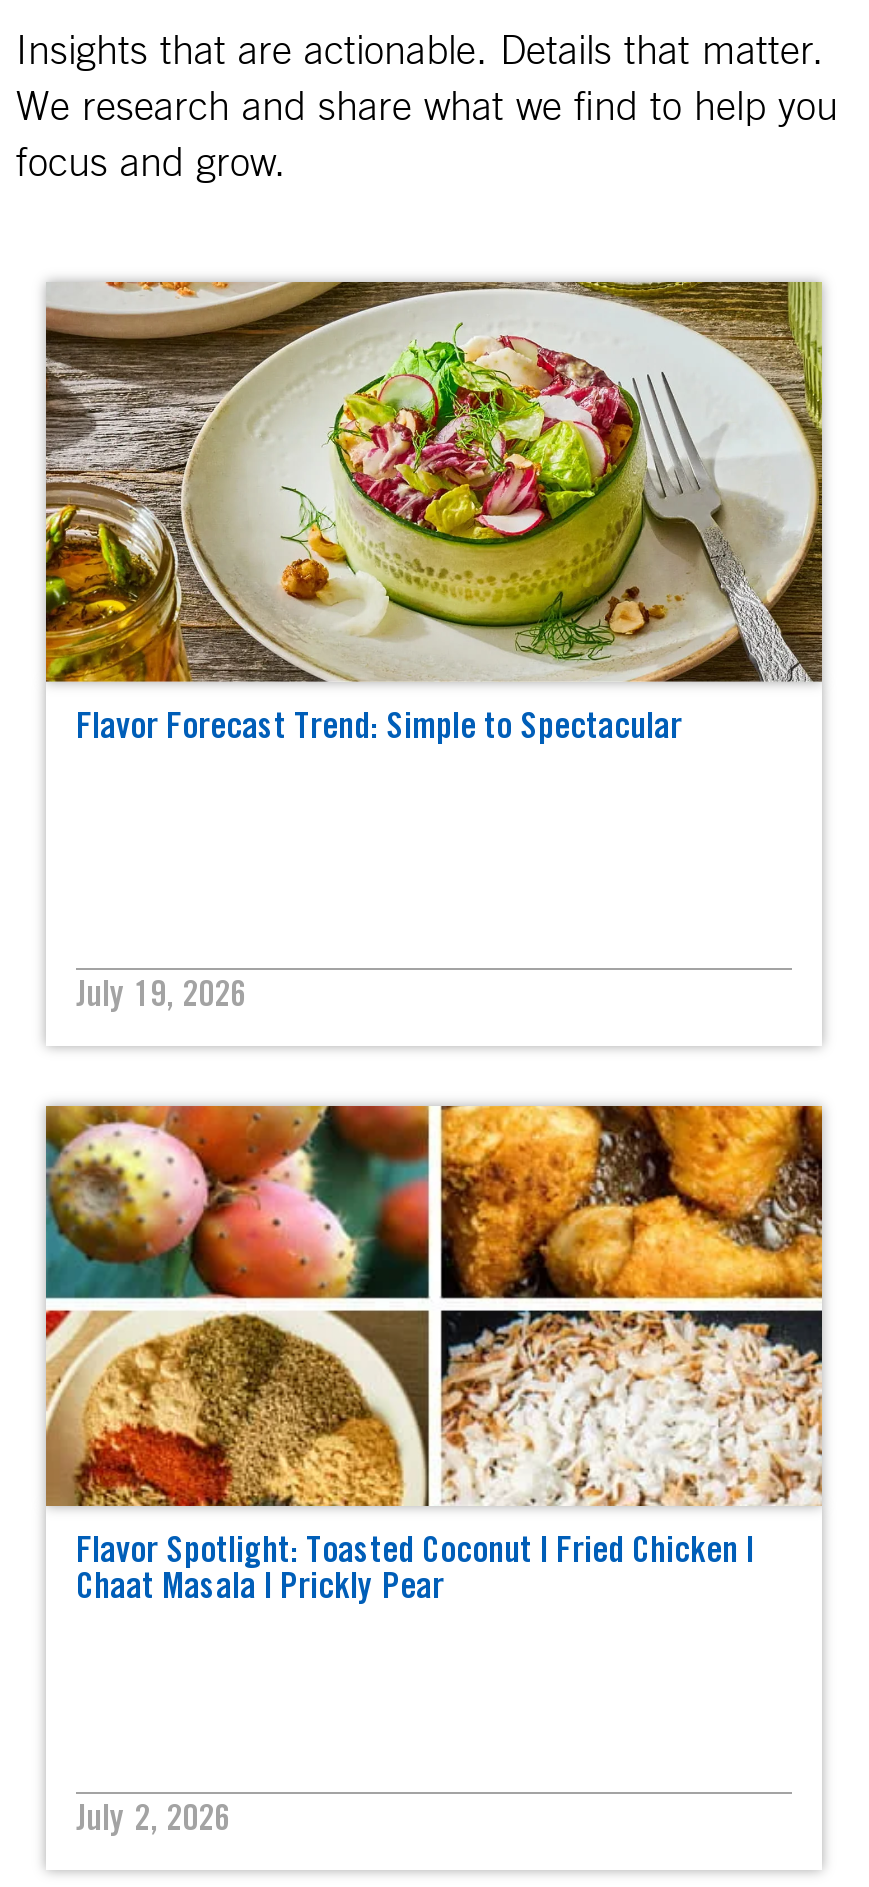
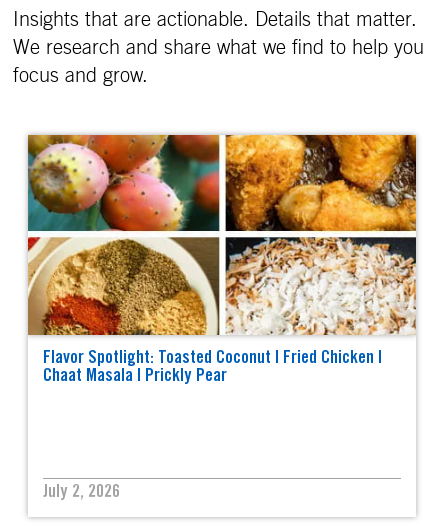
[44,280,824,749] [image] | Flavor Forecast Trend: Simple to Spectacular -> none
[76,981,246,1017] July 19, 2026 -> none

